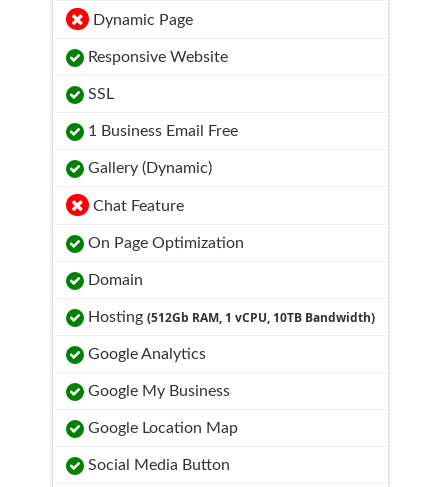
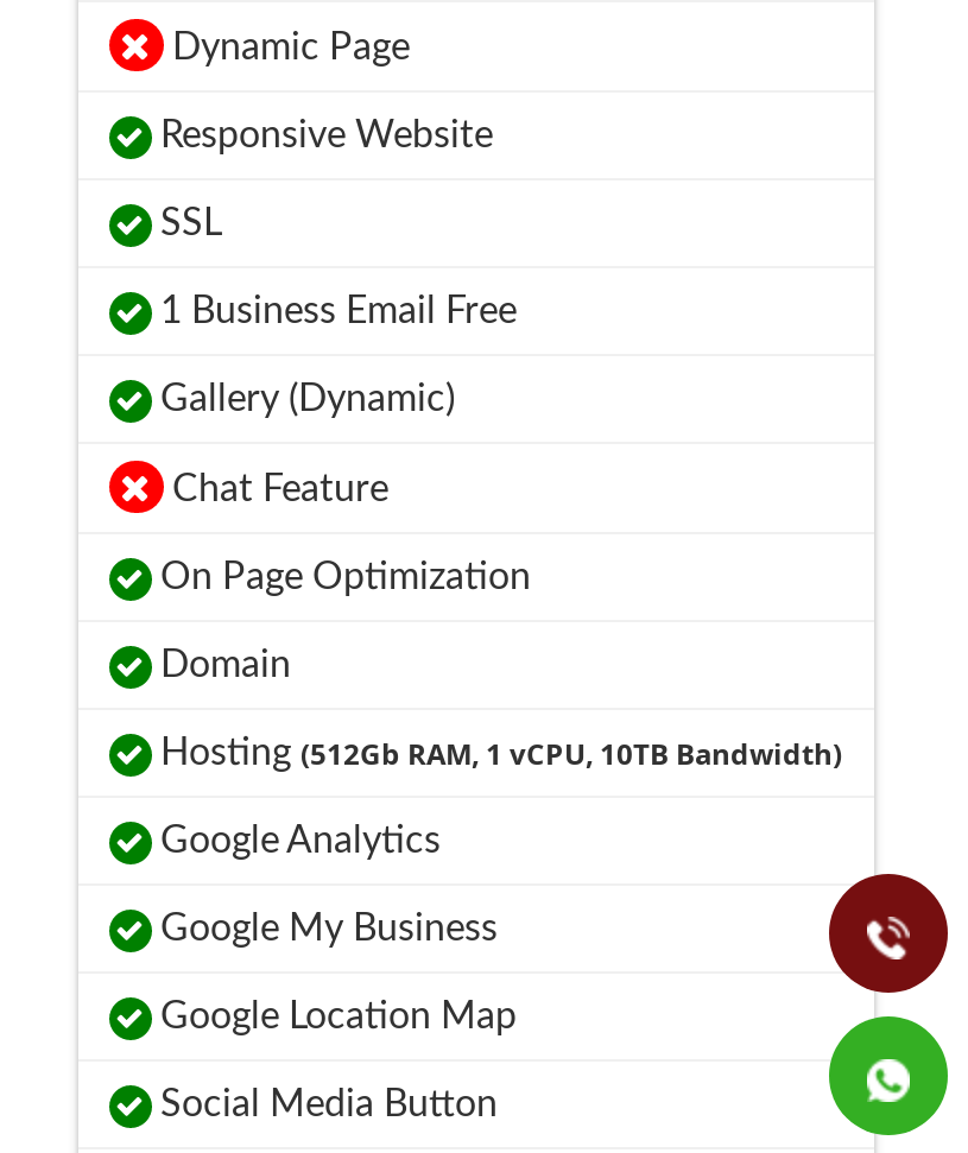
none -> [827,872,950,995] [image]
none -> [827,1014,950,1138] [image]

